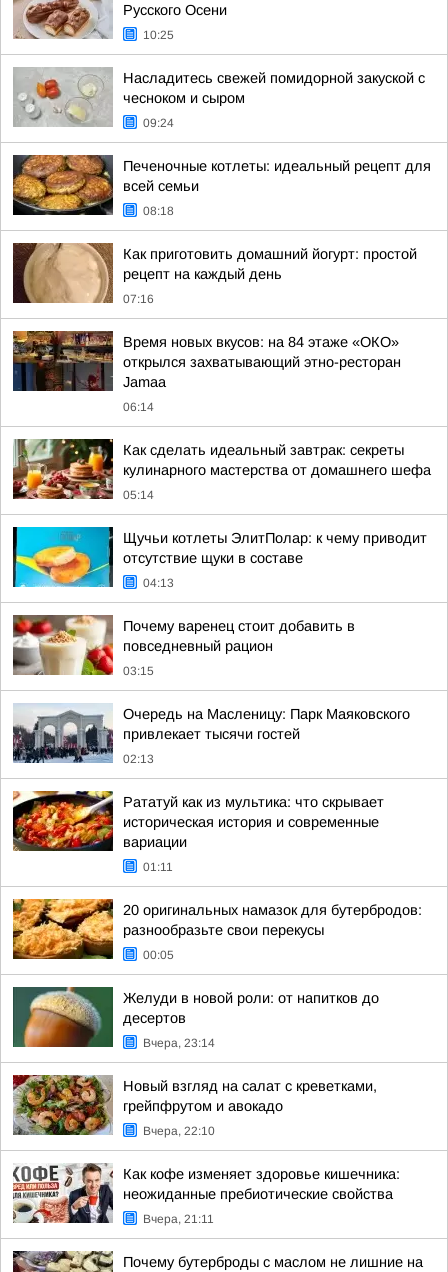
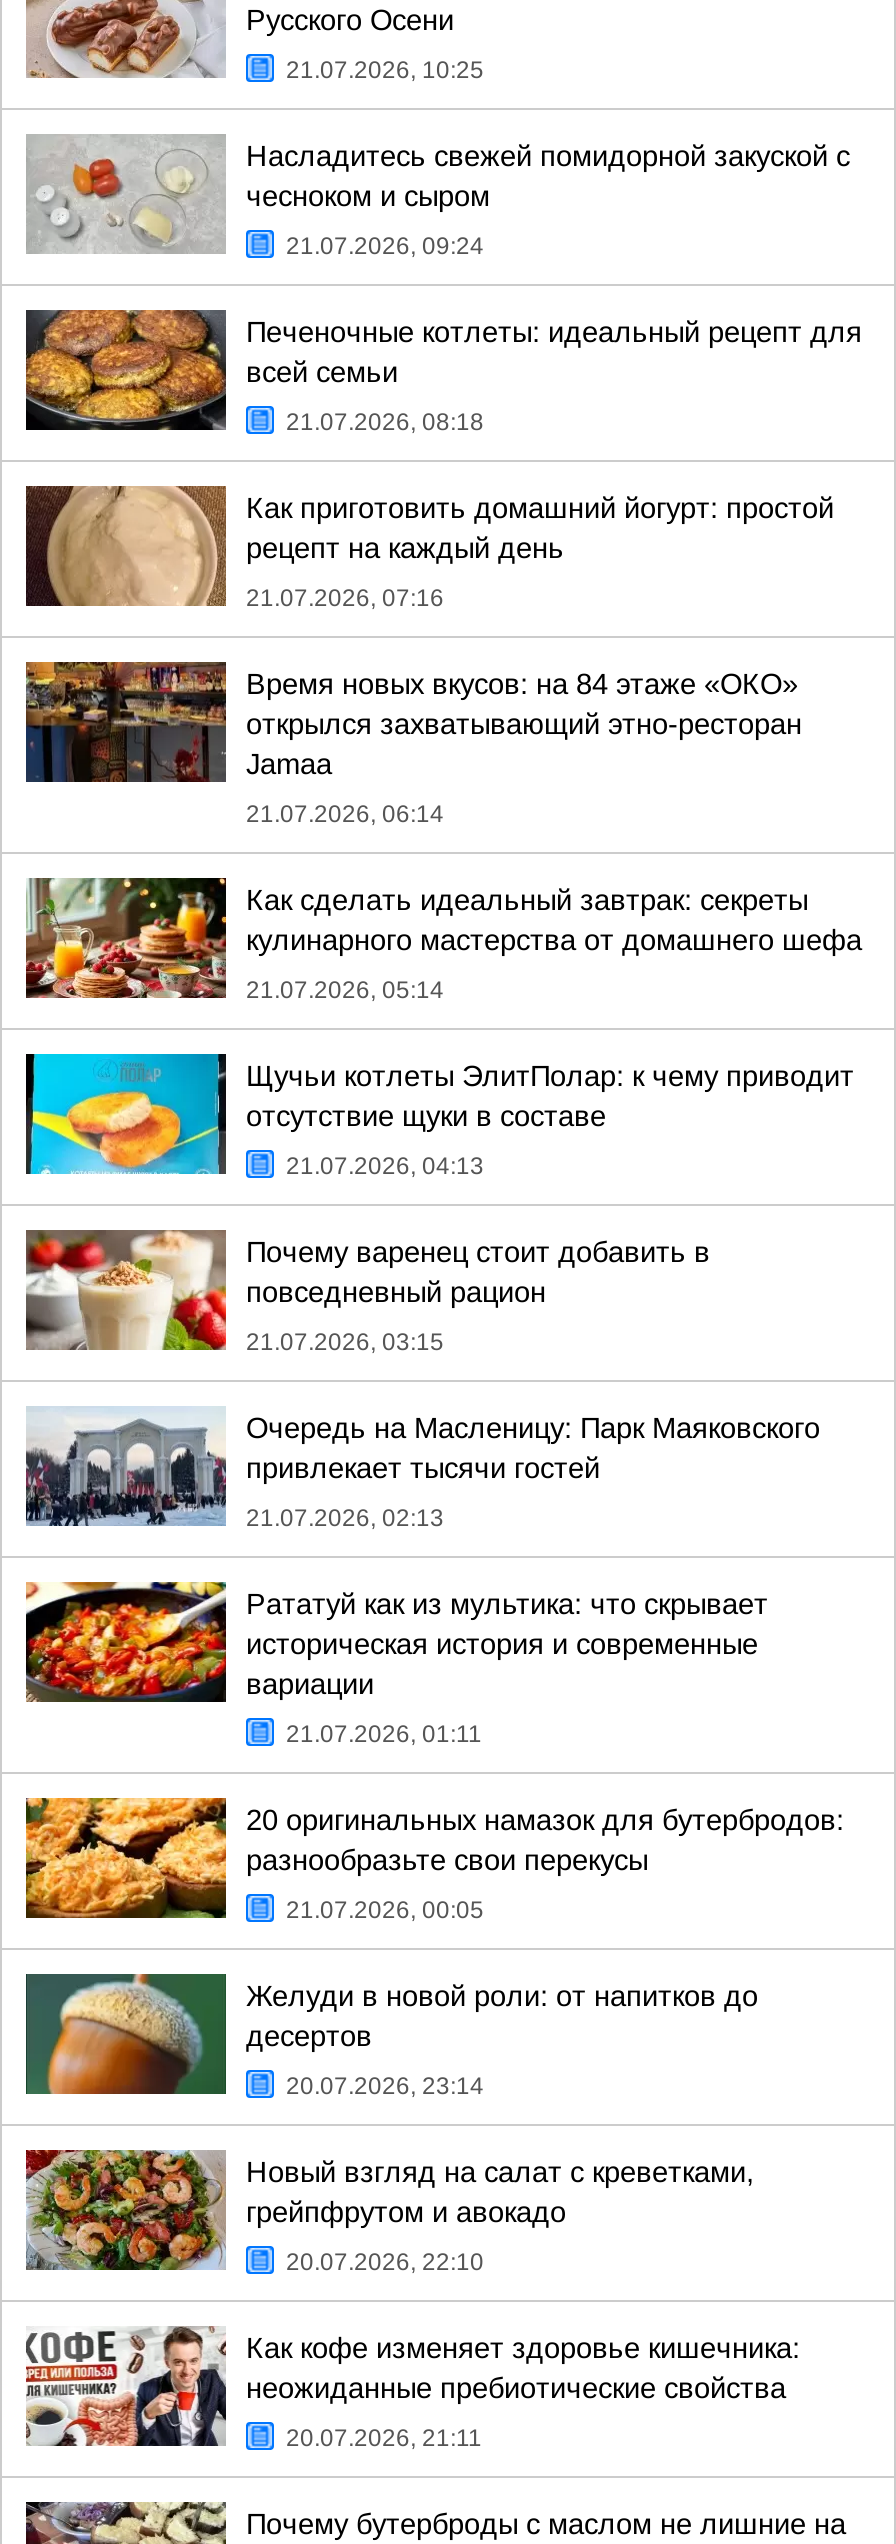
[143,28,174,42] 10:25 -> [286,56,484,84] 21.07.2026, 10:25
[143,116,174,130] 09:24 -> [286,232,484,260] 21.07.2026, 09:24
[143,204,174,218] 08:18 -> [286,408,484,436] 21.07.2026, 08:18
[123,292,154,306] 07:16 -> [246,584,444,612] 21.07.2026, 07:16
[123,400,154,414] 06:14 -> [246,800,444,828] 21.07.2026, 06:14
[123,488,154,502] 05:14 -> [246,976,444,1004] 21.07.2026, 05:14
[143,576,174,590] 04:13 -> [286,1152,484,1180] 21.07.2026, 04:13
[123,664,154,678] 03:15 -> [246,1328,444,1356] 21.07.2026, 03:15
[123,752,154,766] 02:13 -> [246,1504,444,1532] 21.07.2026, 02:13
[143,860,173,874] 01:11 -> [286,1720,482,1748] 21.07.2026, 01:11
[143,948,174,962] 00:05 -> [286,1896,484,1924] 21.07.2026, 00:05
[143,1036,215,1050] Вчера, 23:14 -> [286,2072,484,2100] 20.07.2026, 23:14
[143,1124,215,1138] Вчера, 22:10 -> [286,2248,484,2276] 20.07.2026, 22:10
[143,1212,214,1226] Вчера, 21:11 -> [286,2424,482,2452] 20.07.2026, 21:11

